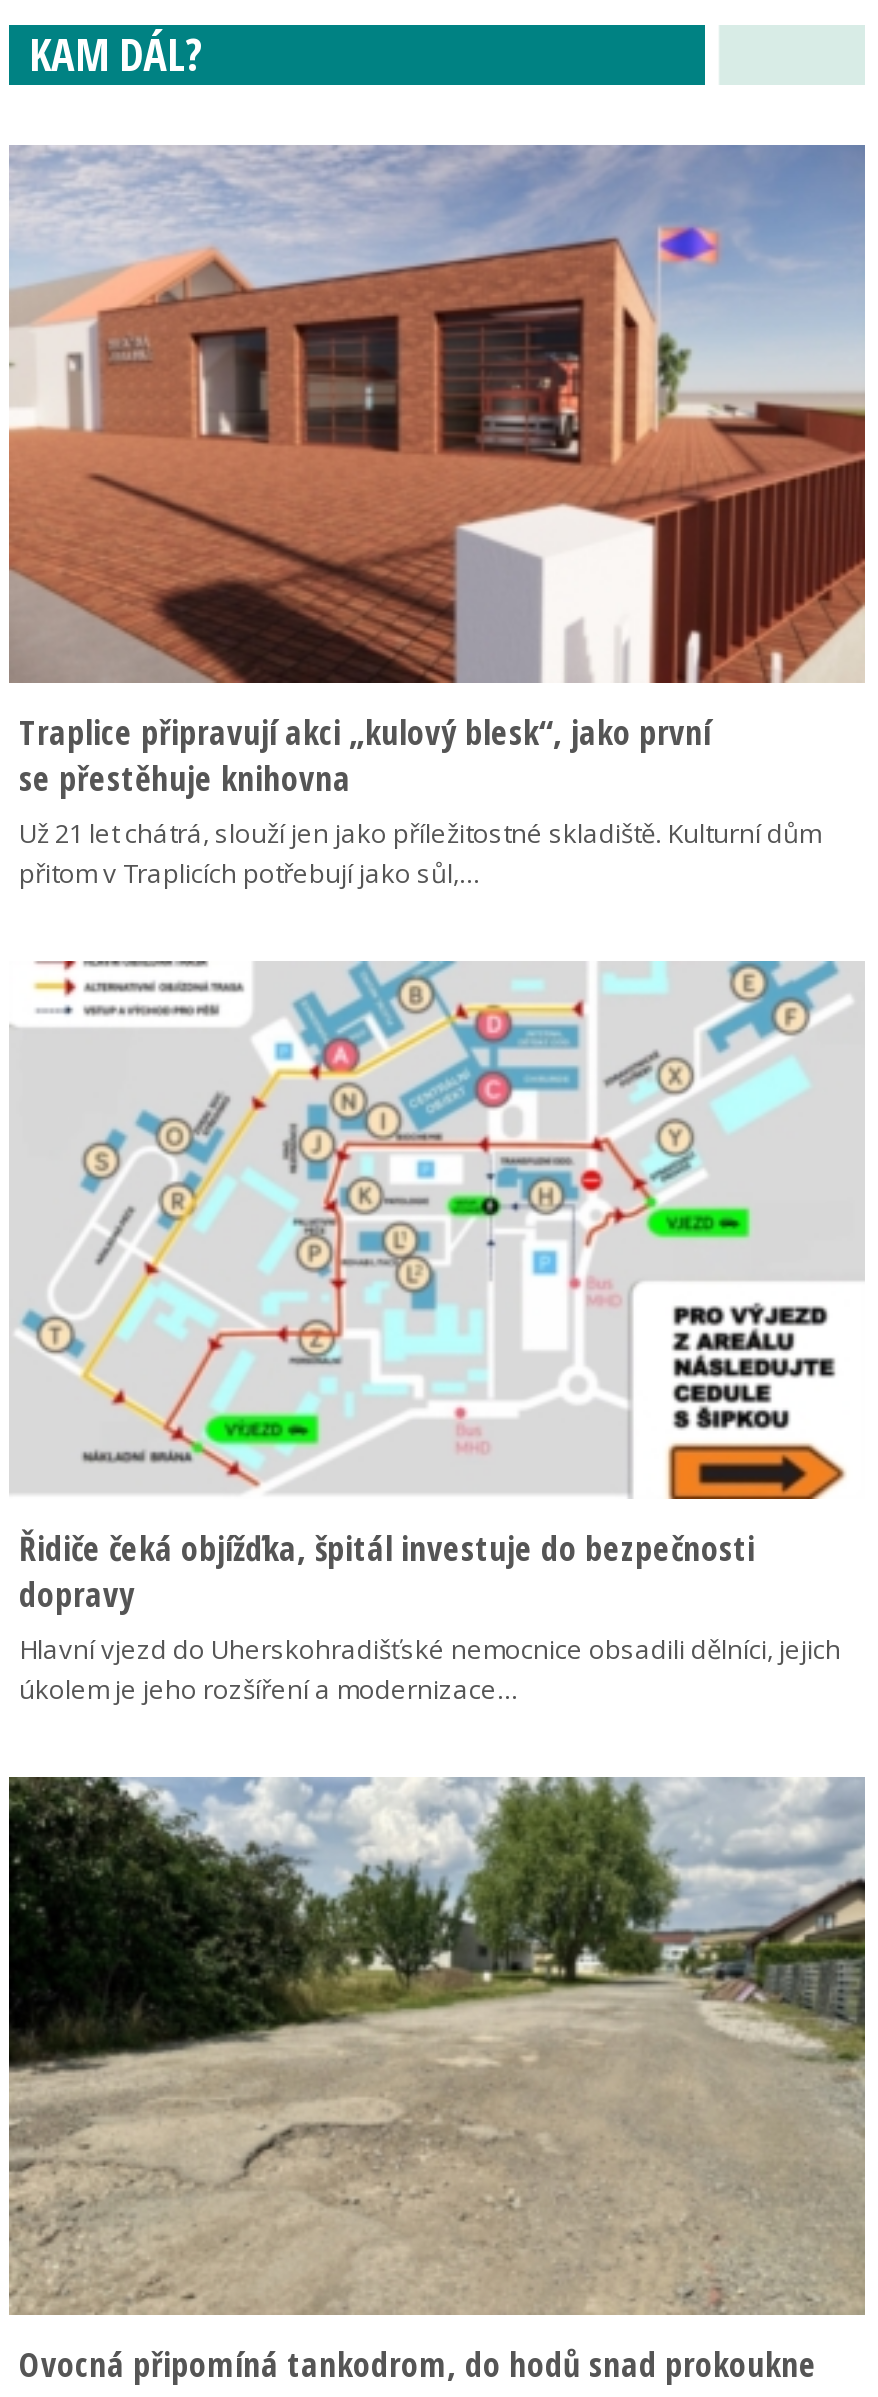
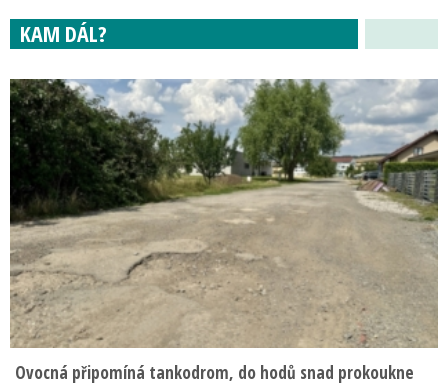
[9,145,865,891] [image] | Traplice připravují akci „kulový blesk“, jako první | se přestěhuje knihovna | Už 21 let chátrá, slouží jen jako příležitostné skladiště. Kulturní dům | přitom v Traplicích potřebují jako sůl,… -> none
[9,959,863,1707] [image] | Řidiče čeká objížďka, špitál investuje do bezpečnosti | dopravy | Hlavní vjezd do Uherskohradišťské nemocnice obsadili dělníci, jejich | úkolem je jeho rozšíření a modernizace… -> none

